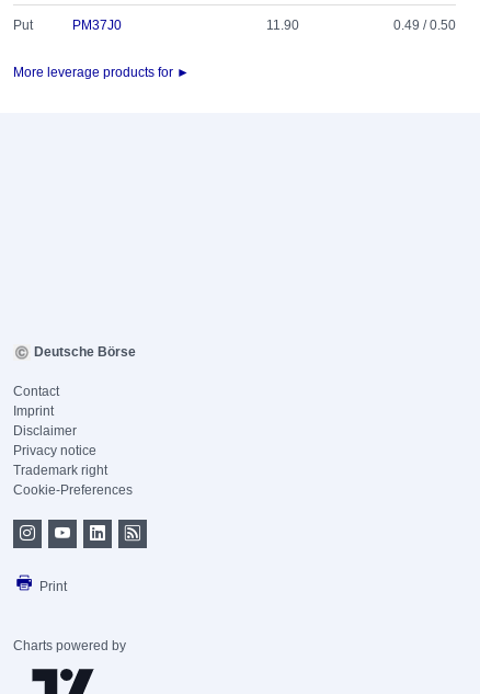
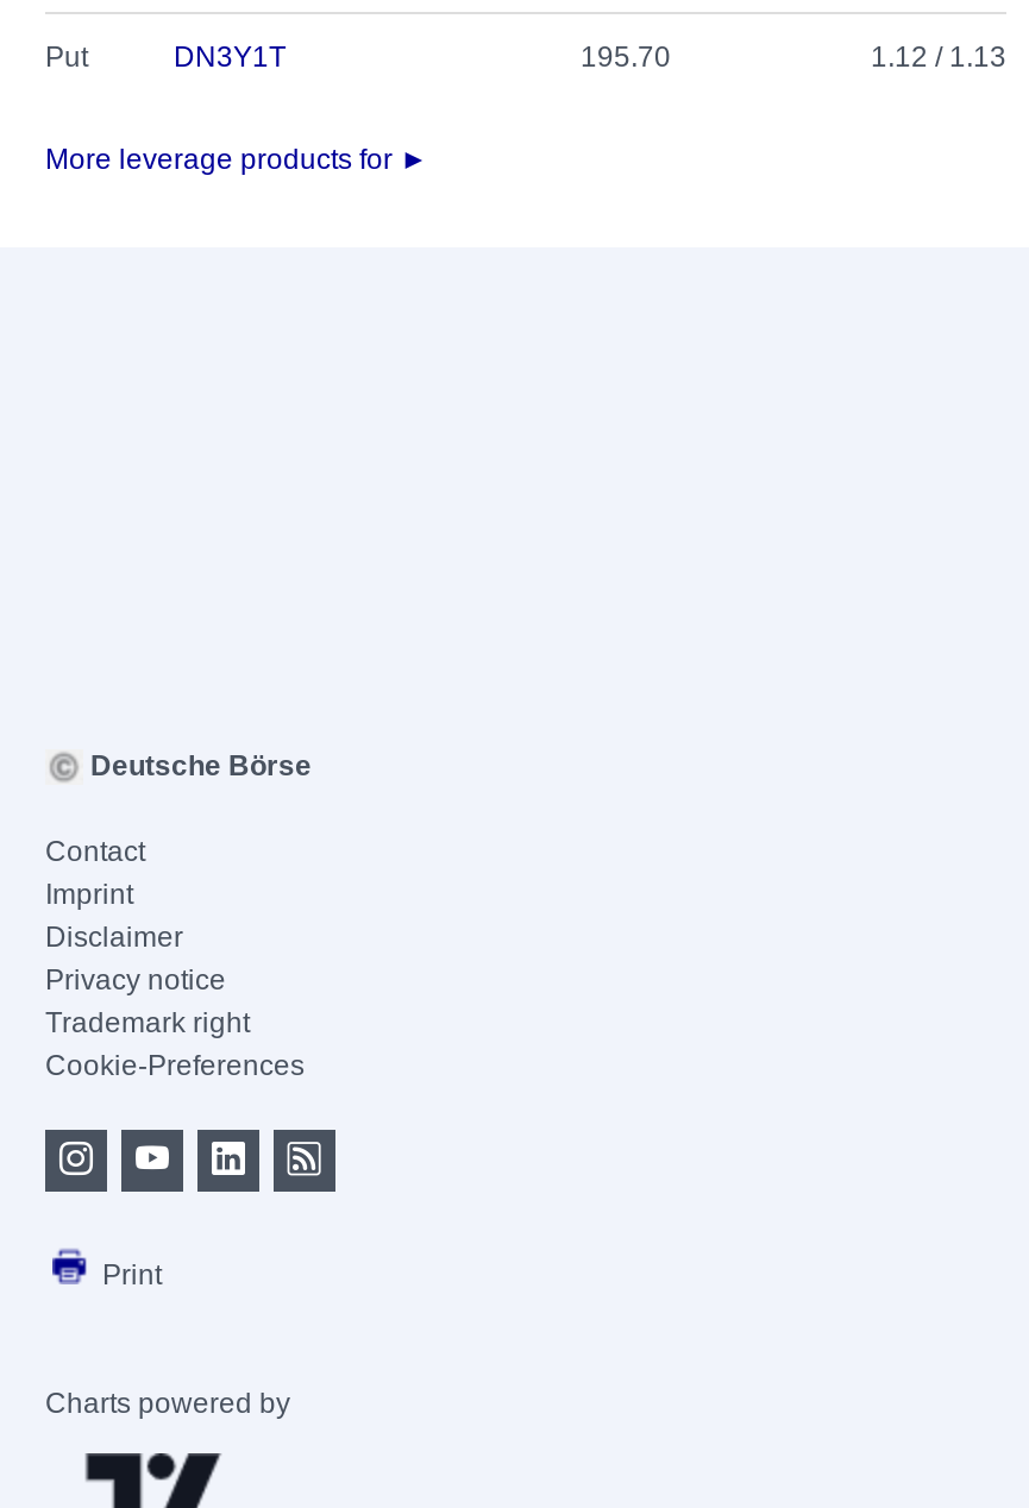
[72,18,456,33] PM37J0 | 11.90 | 0.49 / 0.50 -> [174,40,1006,74] DN3Y1T | 195.70 | 1.12 / 1.13

